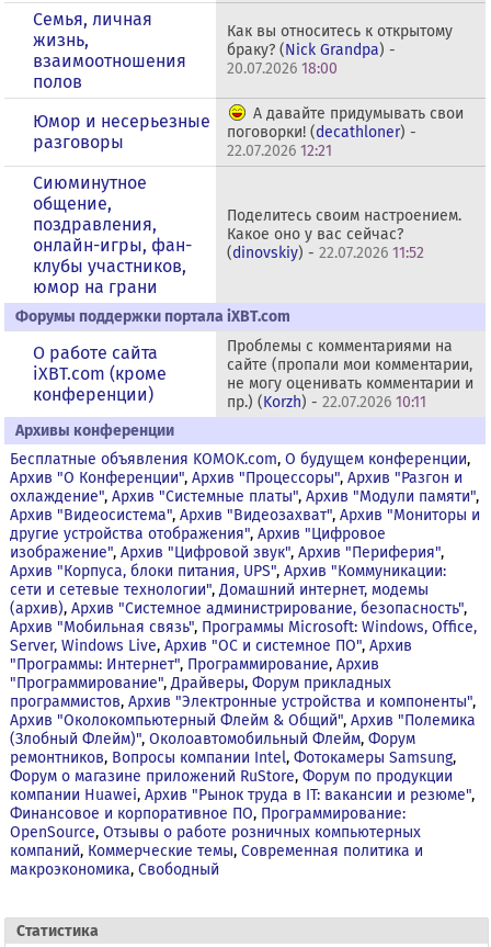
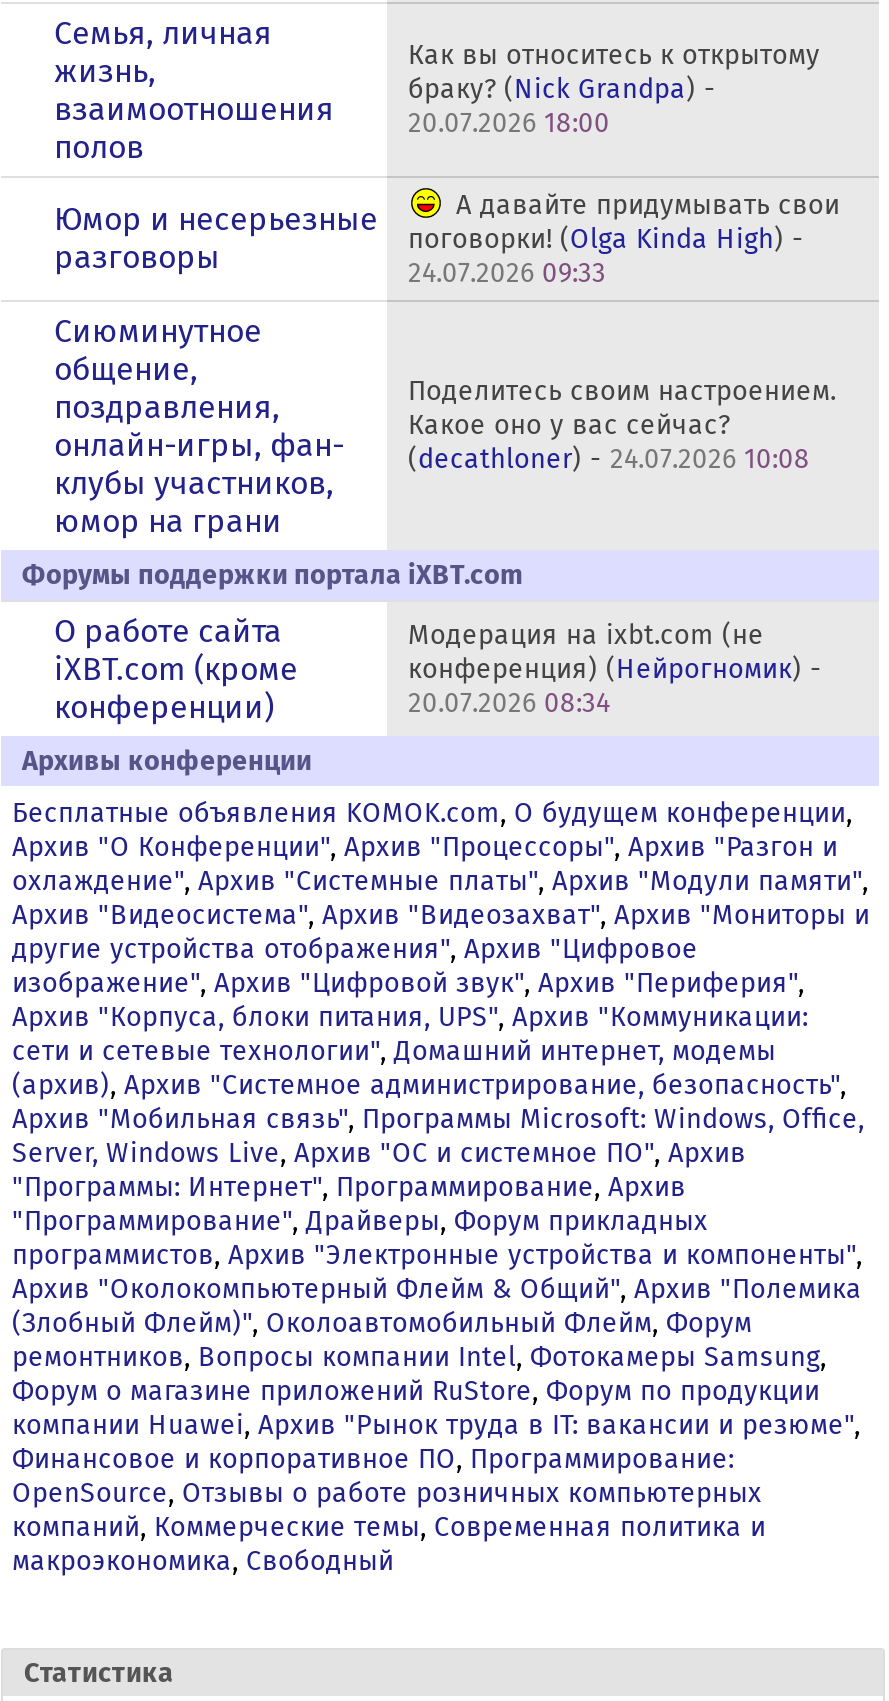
[227,123,417,160] поговорки! (decathloner) - | 22.07.2026 12:21 -> [408,222,804,290] поговорки! (Olga Kinda High) - | 24.07.2026 09:33
[33,235,425,262] онлайн-игры, фан- (dinovskiy) - 22.07.2026 11:52 -> [54,426,810,476] онлайн-игры, фан- (decathloner) - 24.07.2026 10:08
[227,337,474,412] Проблемы с комментариями на | сайте (пропали мои комментарии, | не могу оценивать комментарии и | пр.) (Korzh) - 22.07.2026 10:11 -> [408,618,822,720] Модерация на ixbt.com (не | конференция) (Нейрогномик) - | 20.07.2026 08:34

